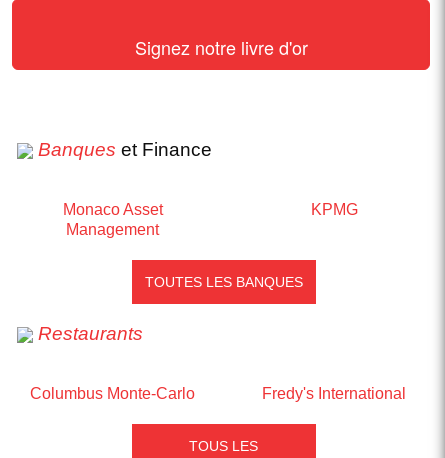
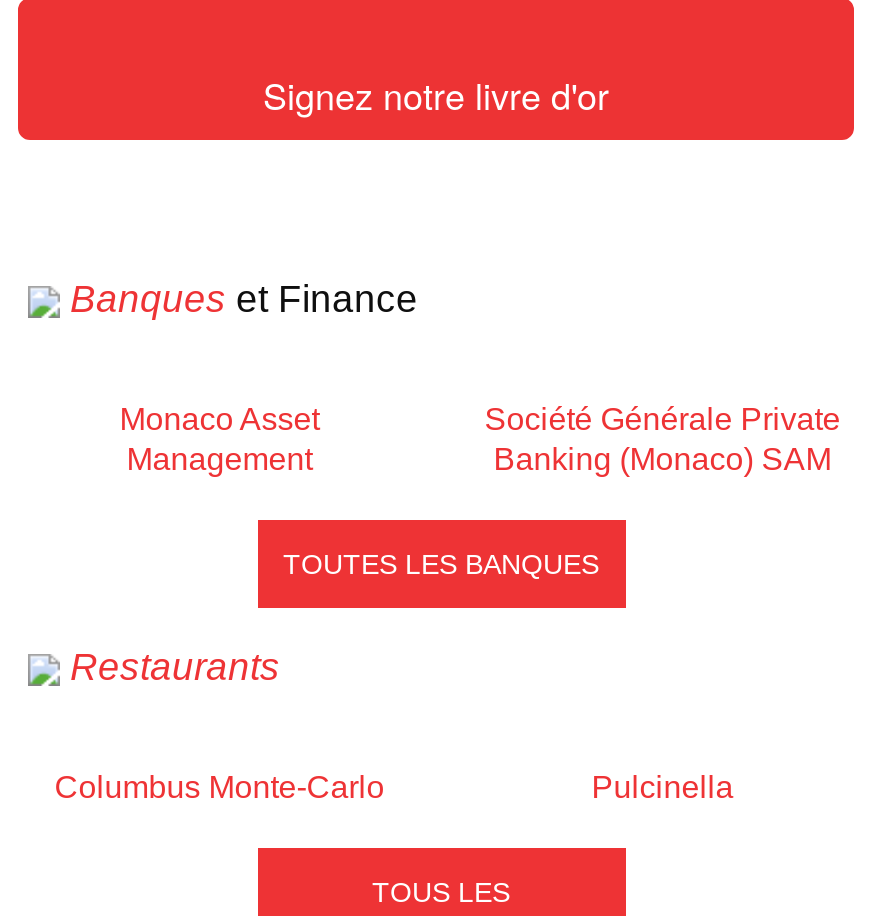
[311,201,358,218] KPMG -> [484,401,840,475] Société Générale Private | Banking (Monaco) SAM
[262,385,406,402] Fredy's International -> [592,769,734,803] Pulcinella

